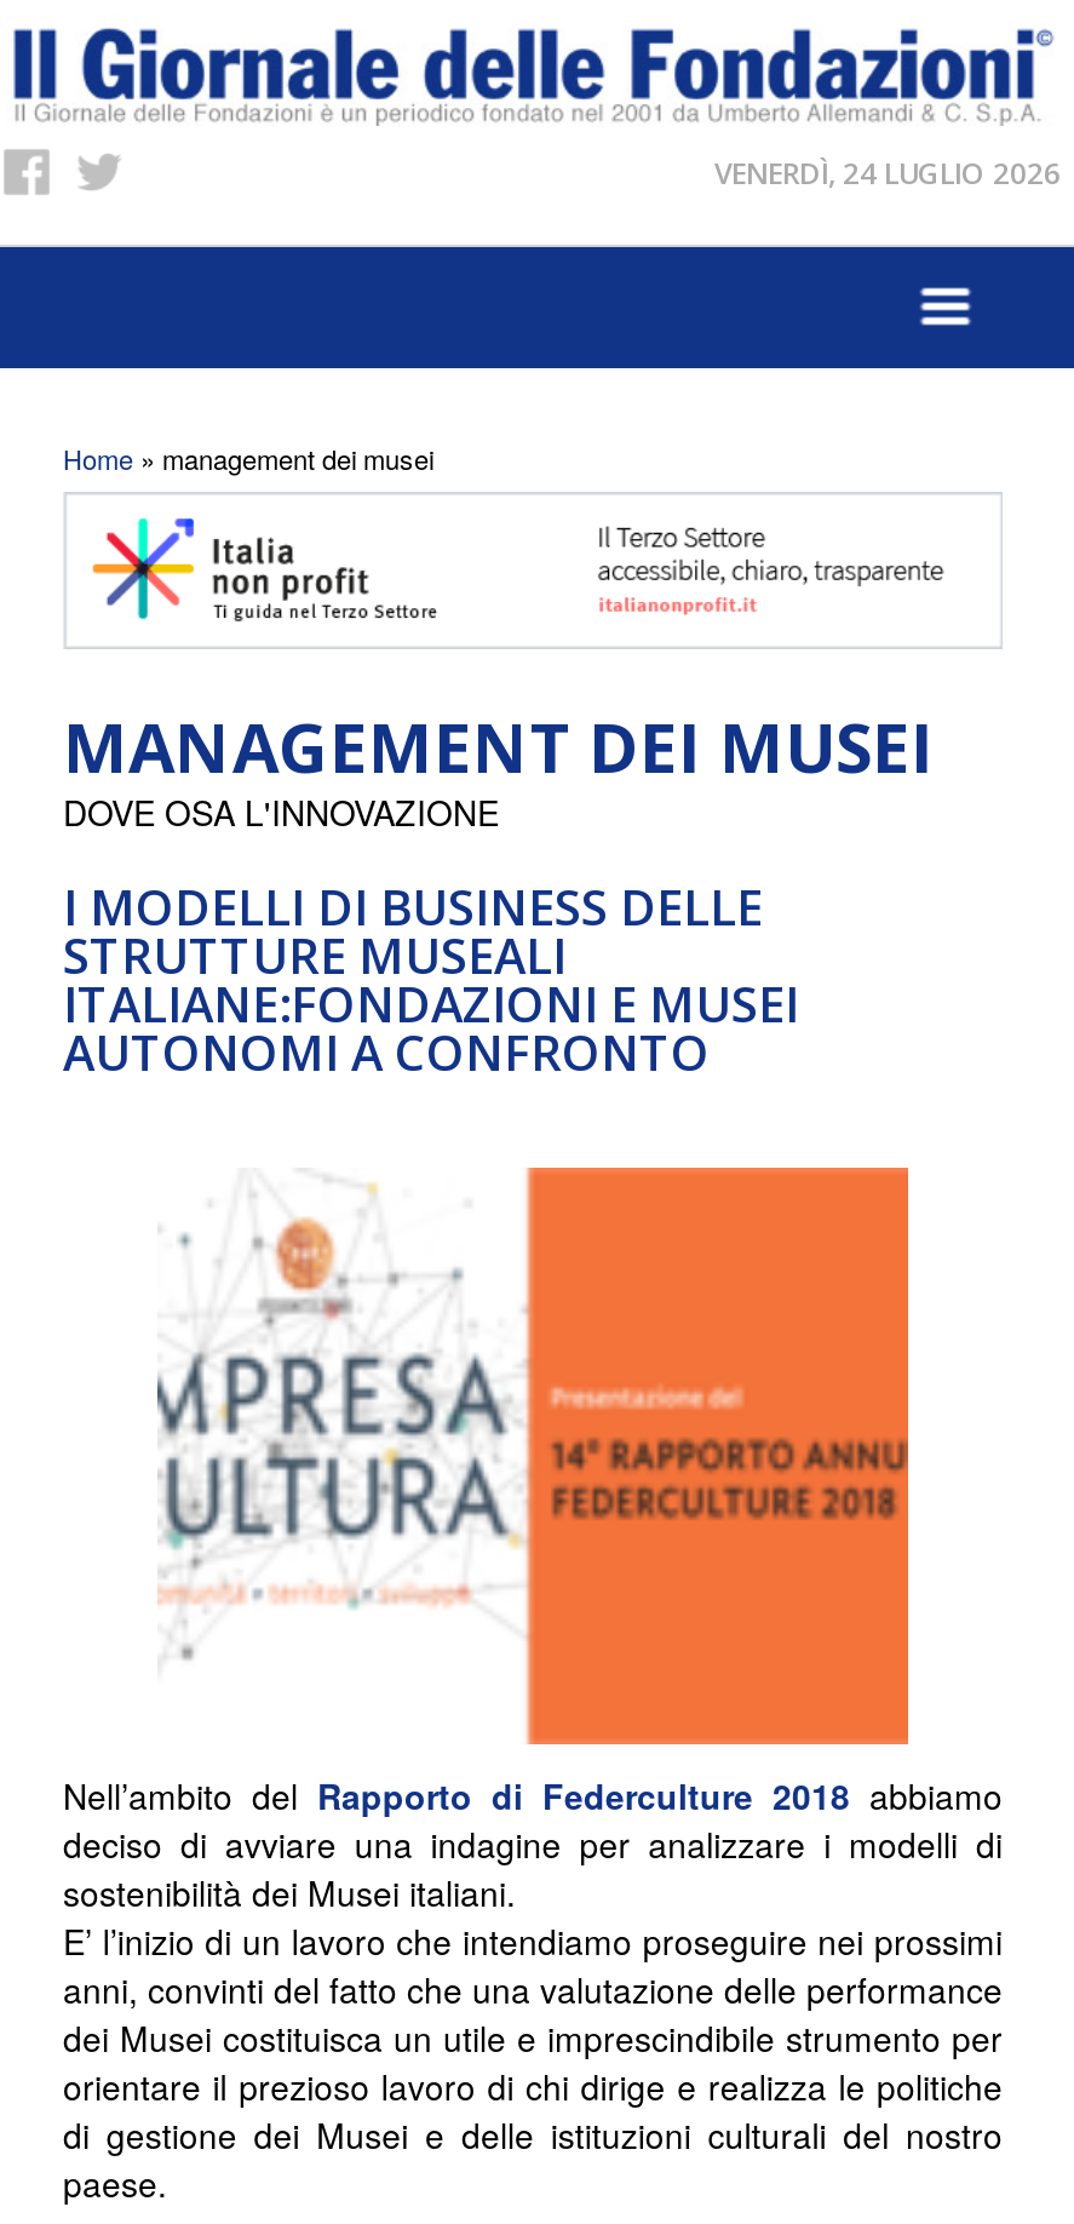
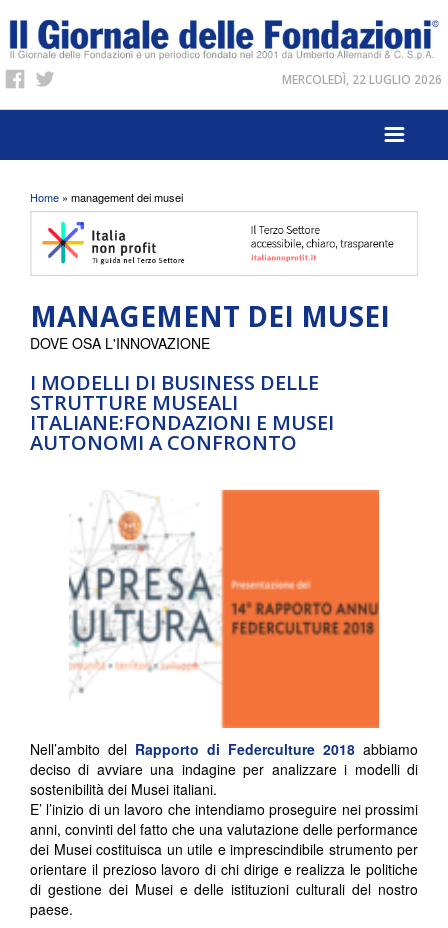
[714,153,1061,194] VENERDÌ, 24 LUGLIO 2026 -> [282,71,442,88] MERCOLEDÌ, 22 LUGLIO 2026

